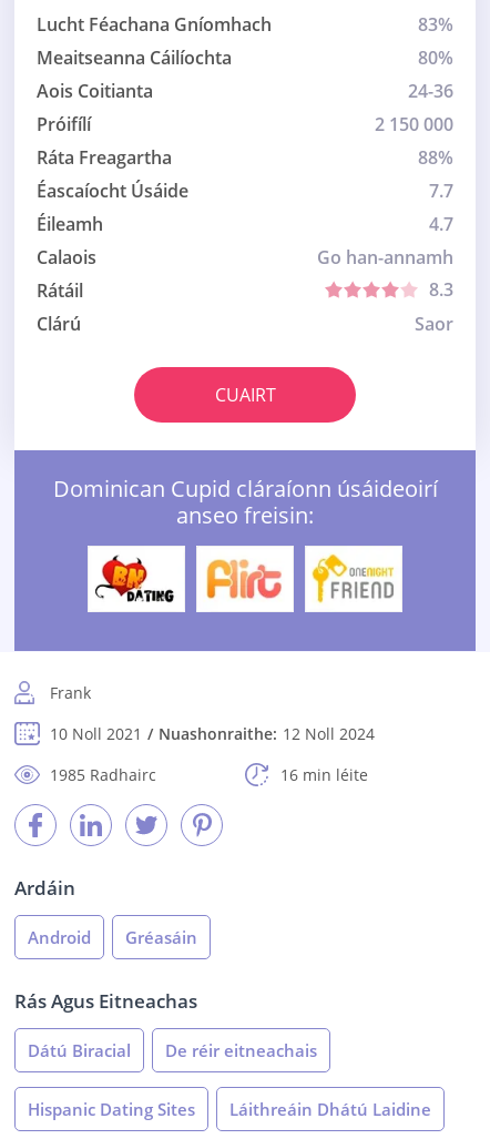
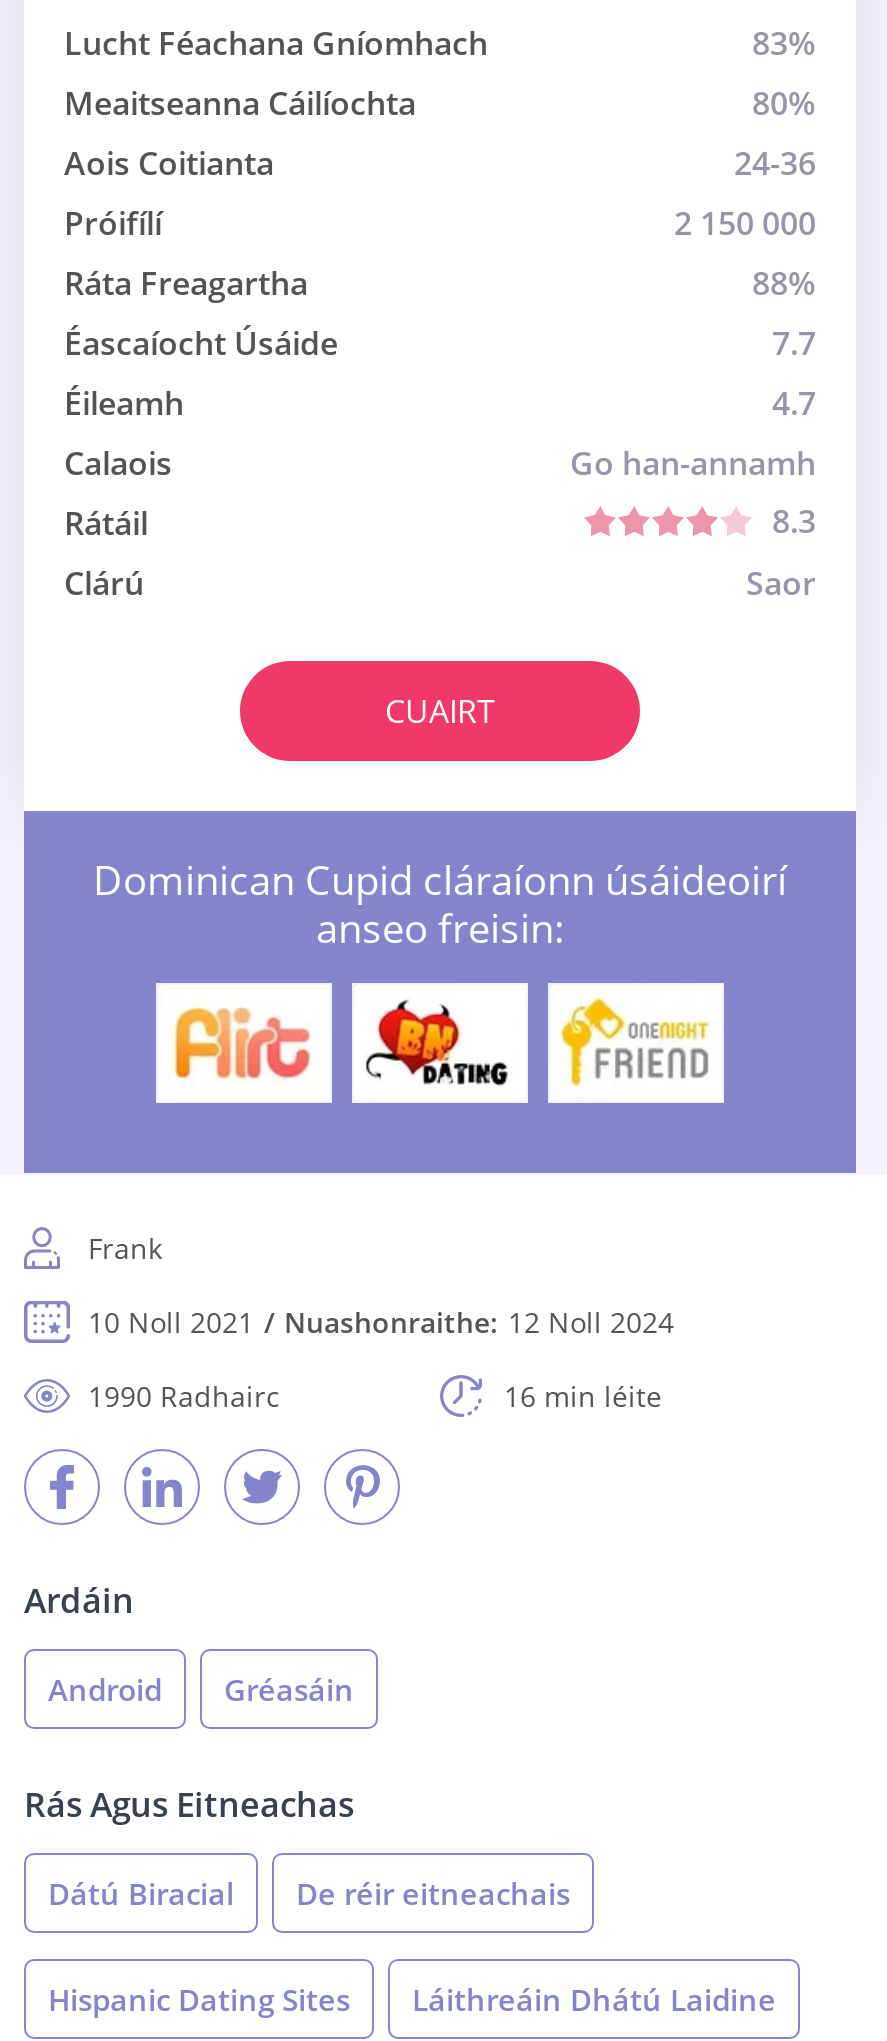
[94,555,175,603] [image] -> [170,1001,312,1085] [image]
[204,556,283,602] [image] -> [364,999,510,1087] [image]
[50,764,156,785] 1985 Radhairc -> [88,1377,280,1415] 1990 Radhairc

